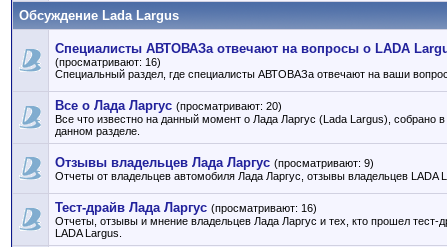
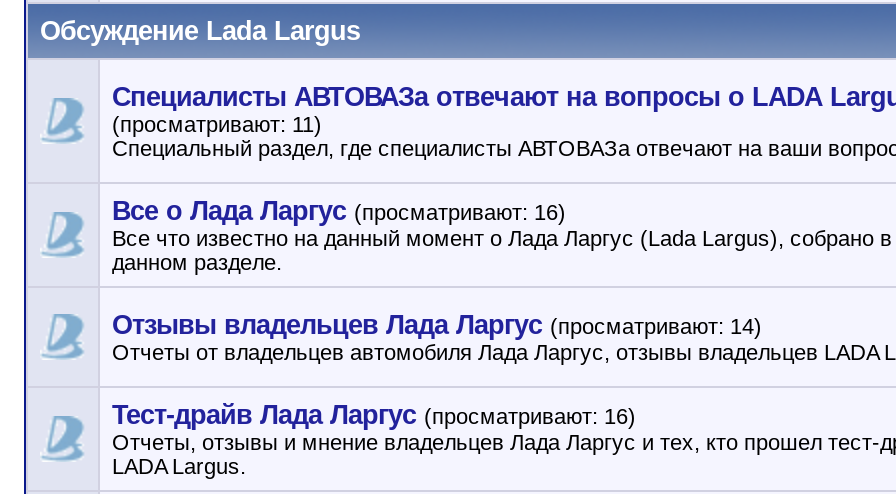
[55,56,161,68] (просматривают: 16) -> [112,112,322,136] (просматривают: 11)
[55,98,282,113] Все о Лада Ларгус (просматривают: 20) -> [112,196,566,226] Все о Лада Ларгус (просматривают: 16)
[55,155,374,170] Отзывы владельцев Лада Ларгус (просматривают: 9) -> [112,310,762,340] Отзывы владельцев Лада Ларгус (просматривают: 14)

